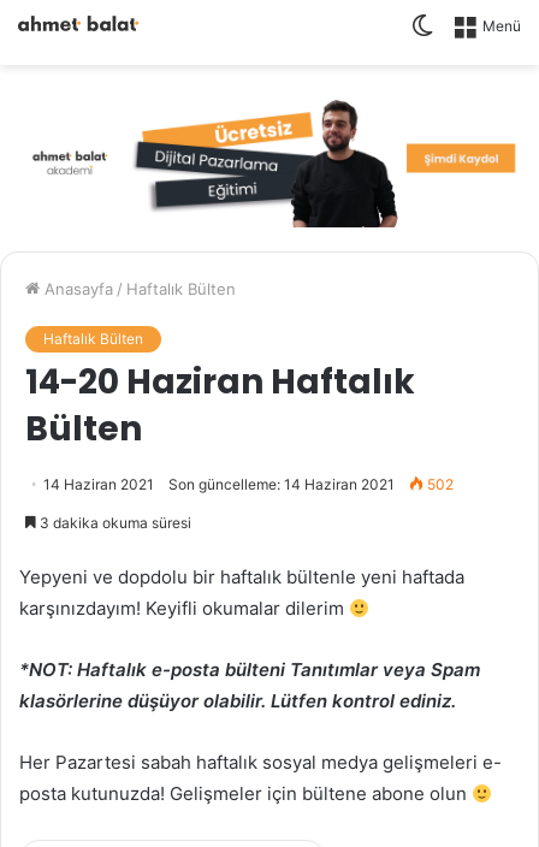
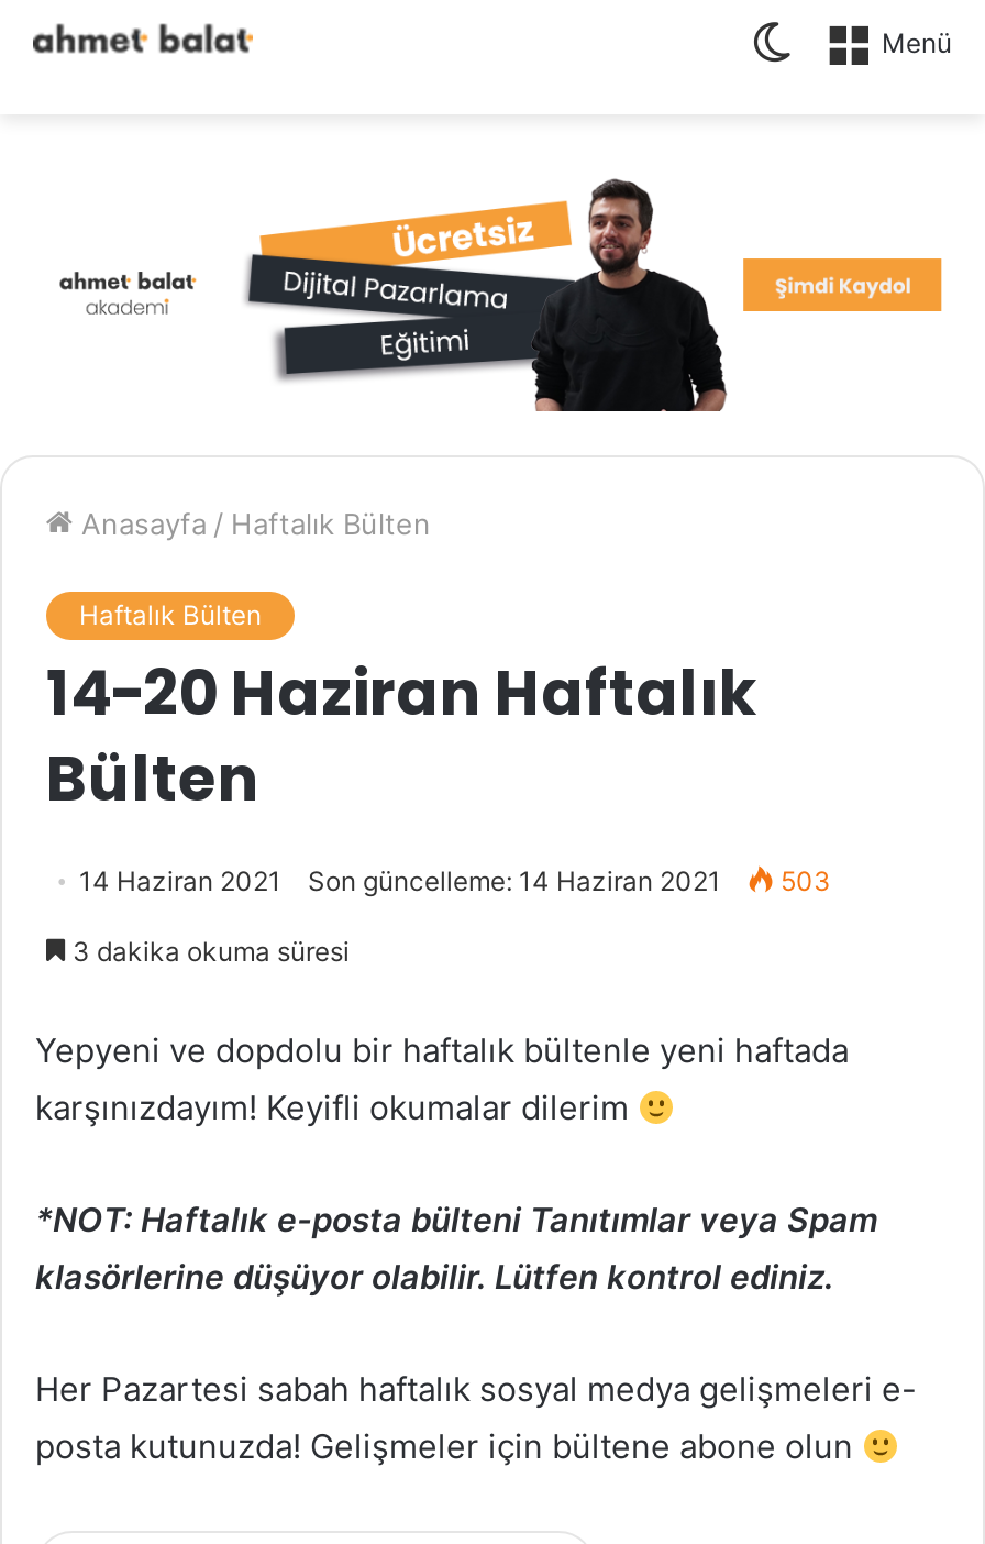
[43,476,454,494] 14 Haziran 2021 Son güncelleme: 14 Haziran 2021 502 -> [79,865,831,898] 14 Haziran 2021 Son güncelleme: 14 Haziran 2021 503

